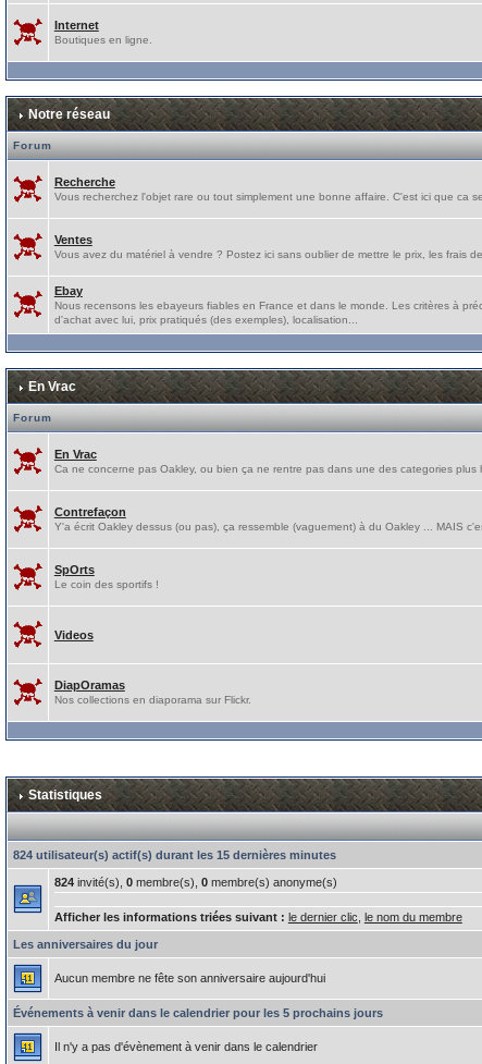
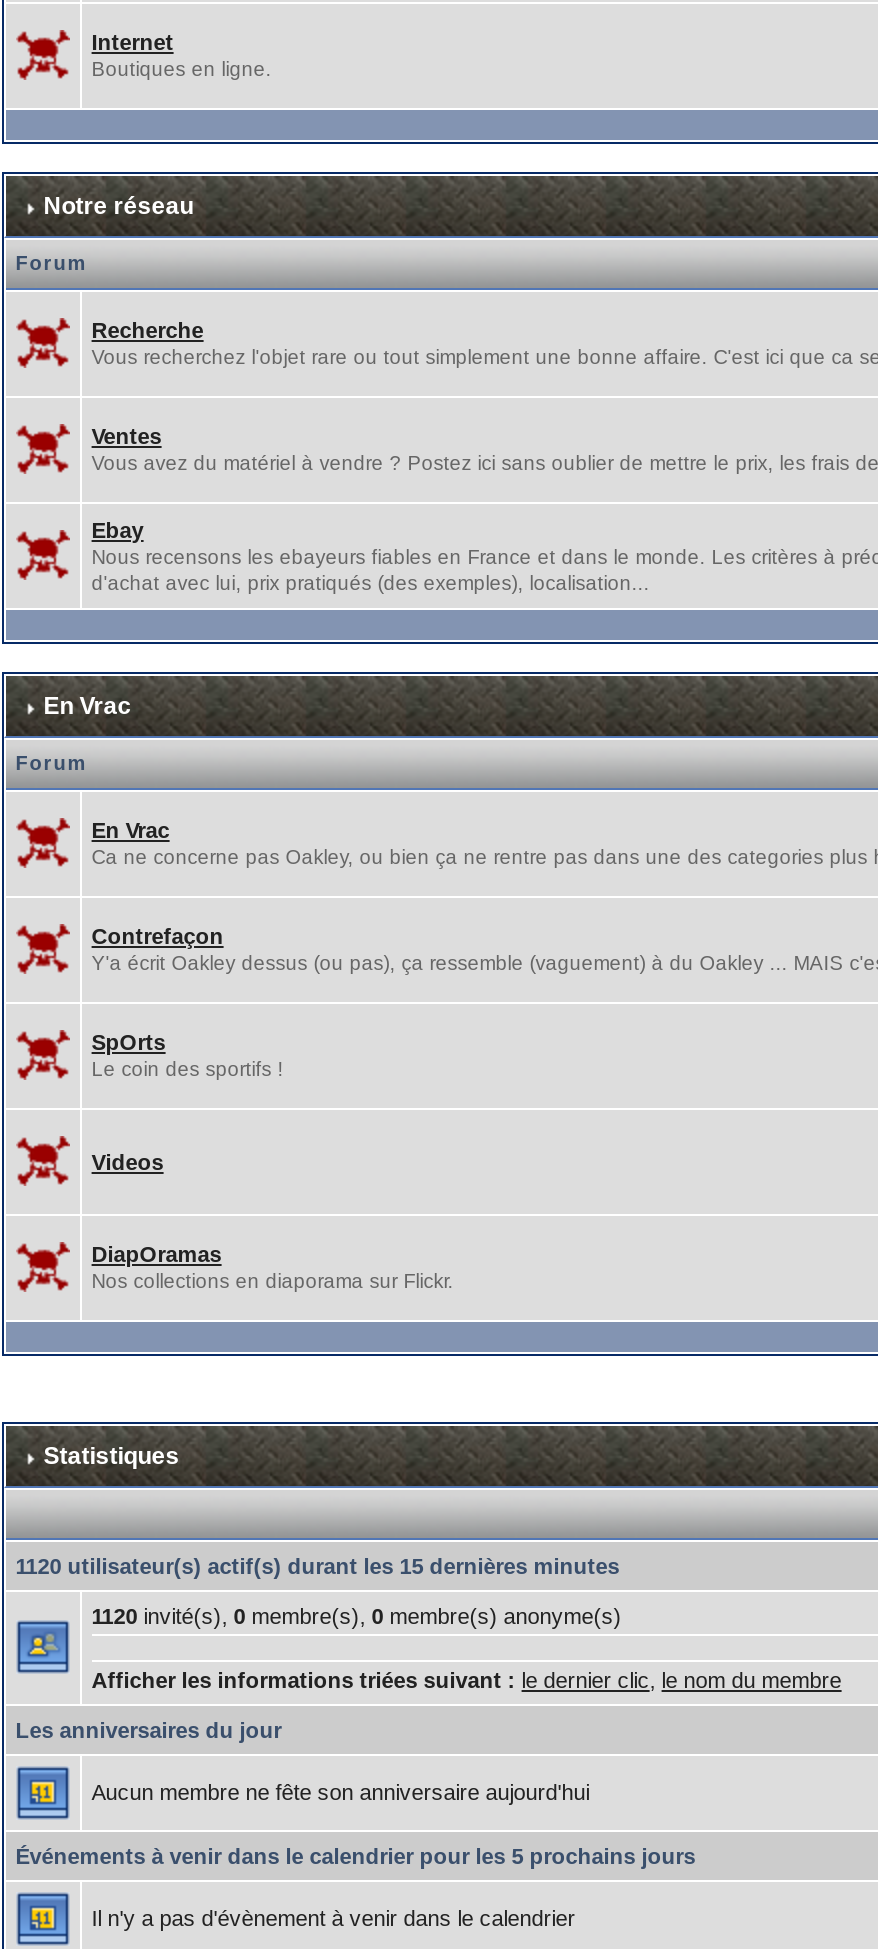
[13,848,336,861] 824 utilisateur(s) actif(s) durant les 15 dernières minutes -> [16,1554,620,1578] 1120 utilisateur(s) actif(s) durant les 15 dernières minutes
[54,876,337,889] 824 invité(s), 0 membre(s), 0 membre(s) anonyme(s) -> [92,1604,622,1628] 1120 invité(s), 0 membre(s), 0 membre(s) anonyme(s)

